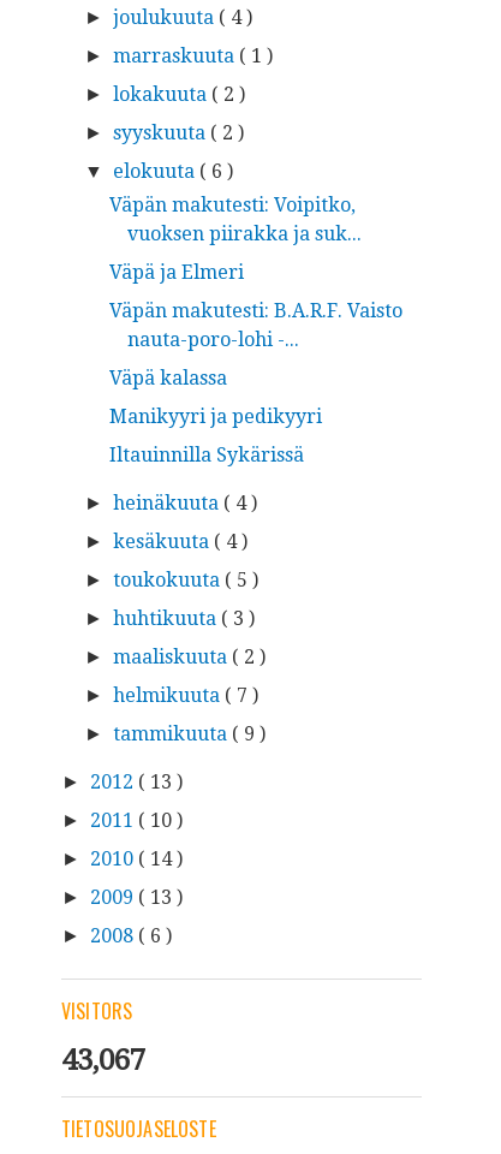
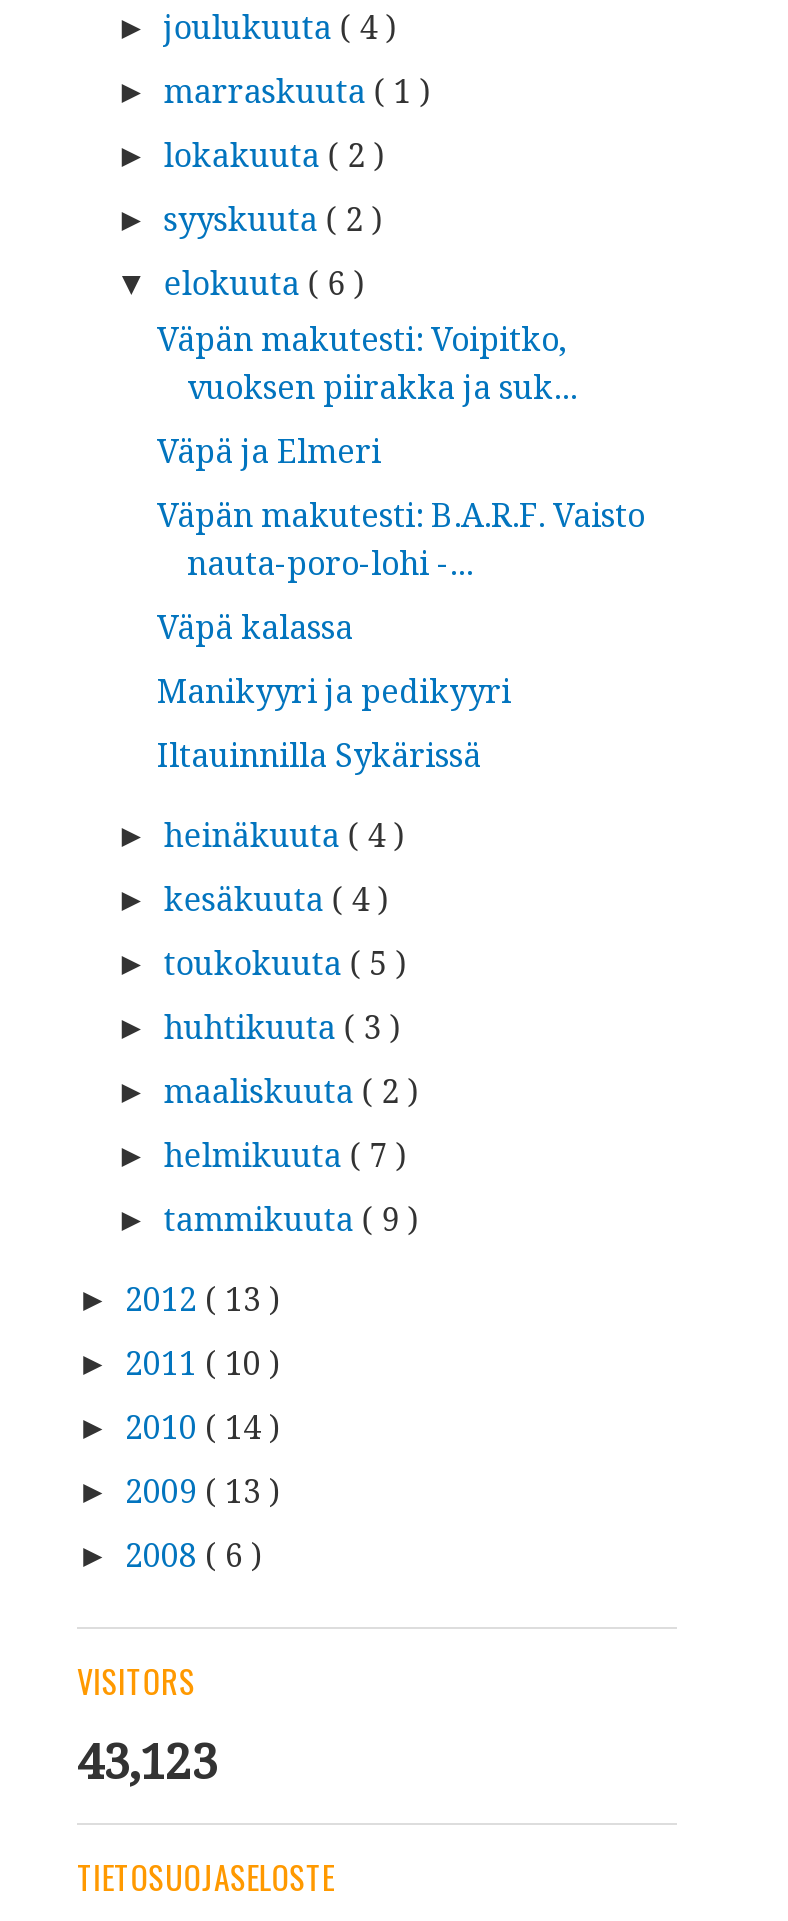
[61,1044,145,1078] 43,067 -> [77,1736,217,1792] 43,123

